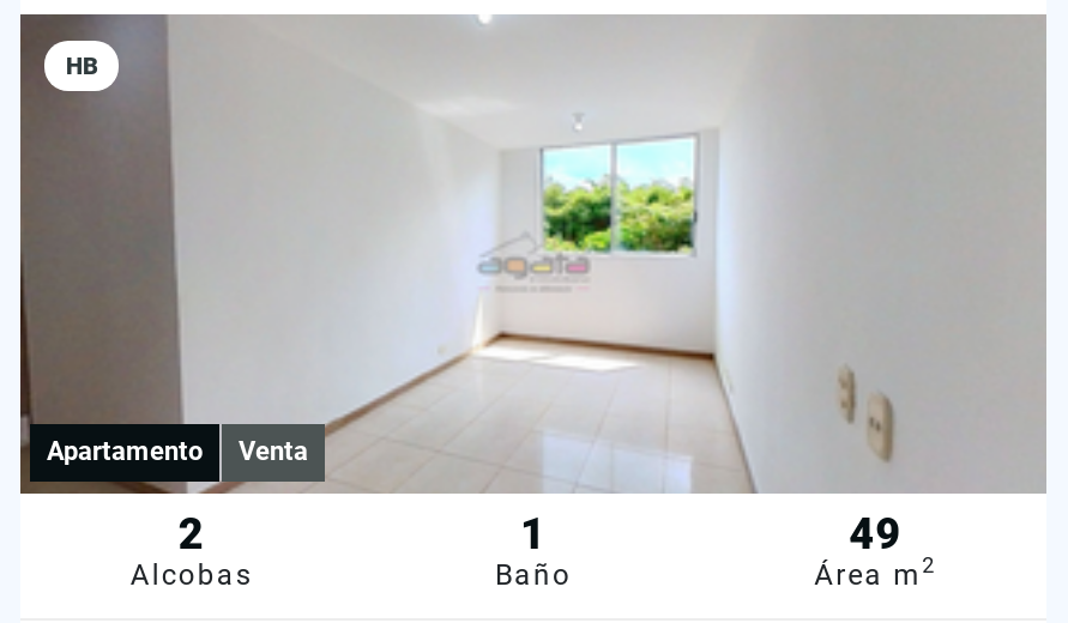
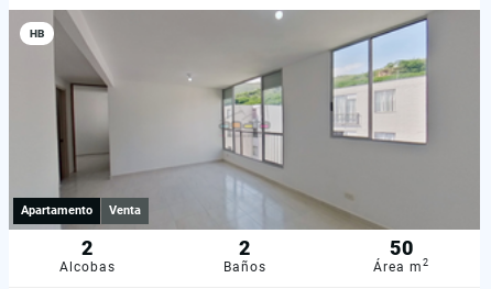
[20,14,1039,591] [image] | 1 | Baño -> [10,10,478,274] [image] | 2 | Baños
[849,508,902,558] 49 -> [389,236,414,259] 50

